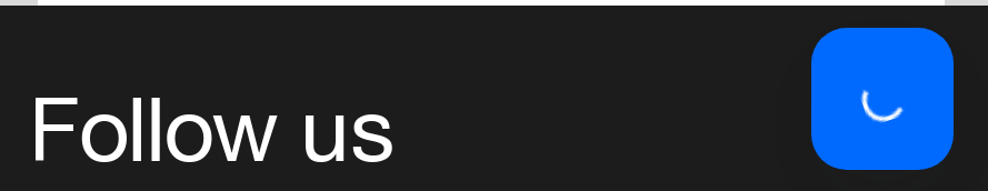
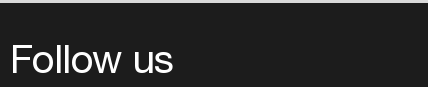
[809,24,956,173] [image] -> none

